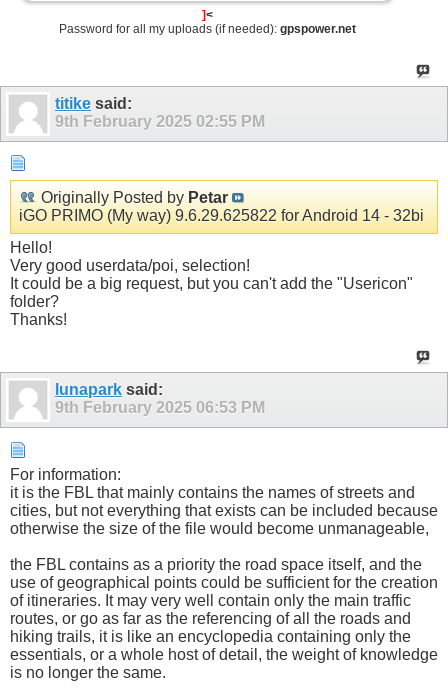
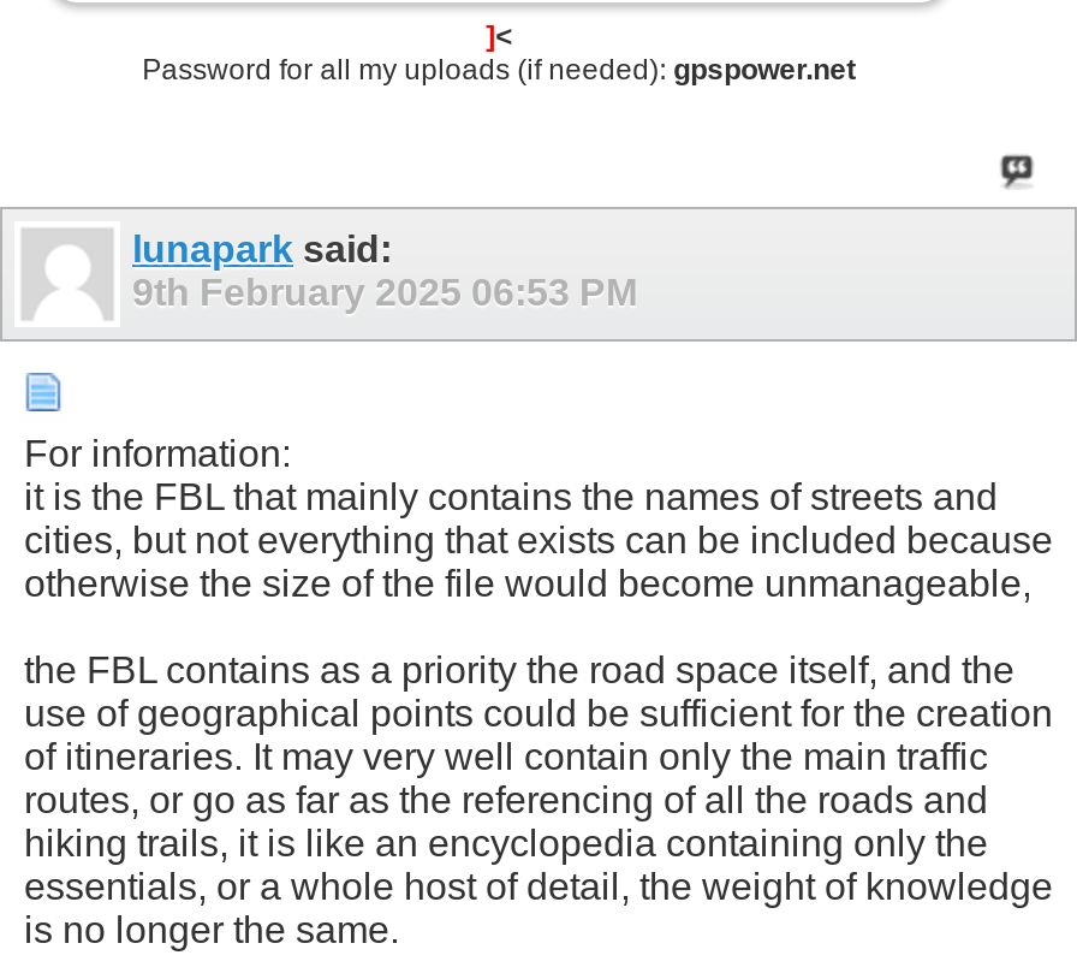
[55,95,265,130] titike said: | 9th February 2025 02:55 PM -> none
[10,189,424,328] Originally Posted by Petar | iGO PRIMO (My way) 9.6.29.625822 for Android 14 - 32bi | Hello! | Very good userdata/poi, selection! | It could be a big request, but you can't add the "Usericon" | folder? | Thanks! -> none

